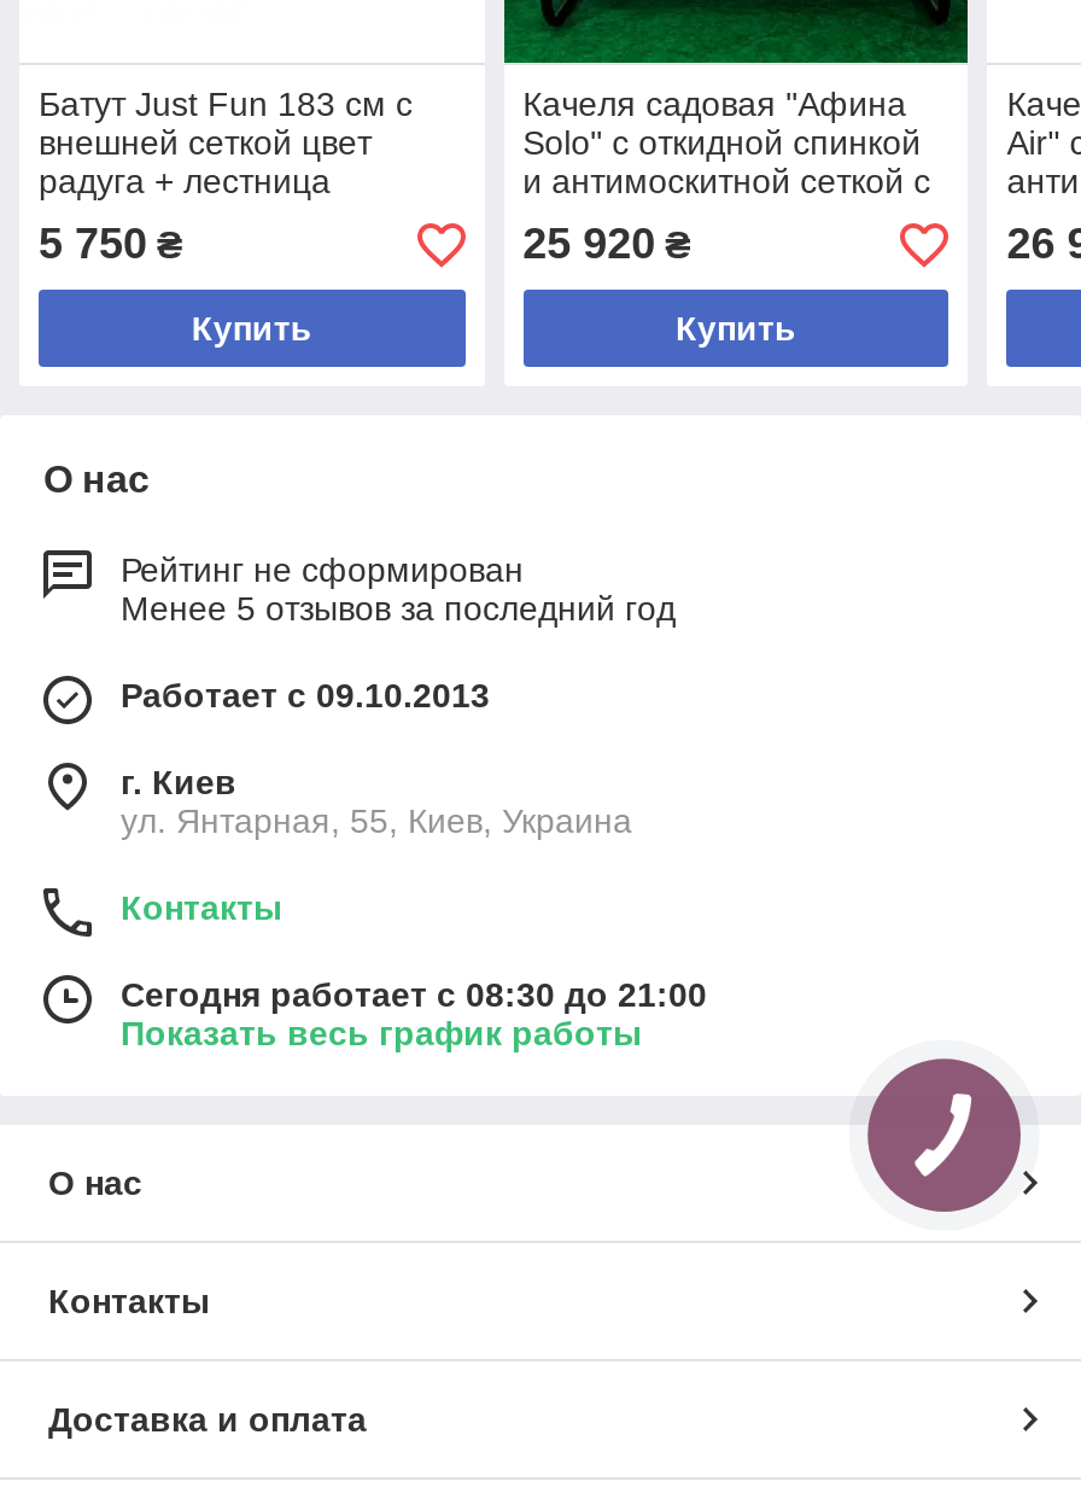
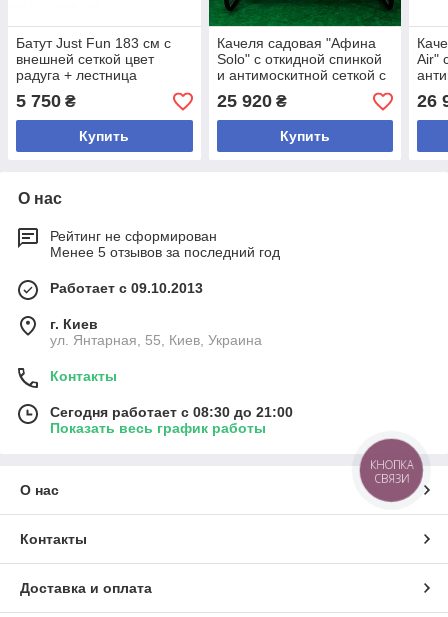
none -> [370,457,413,486] КНОПКА | СВЯЗИ

